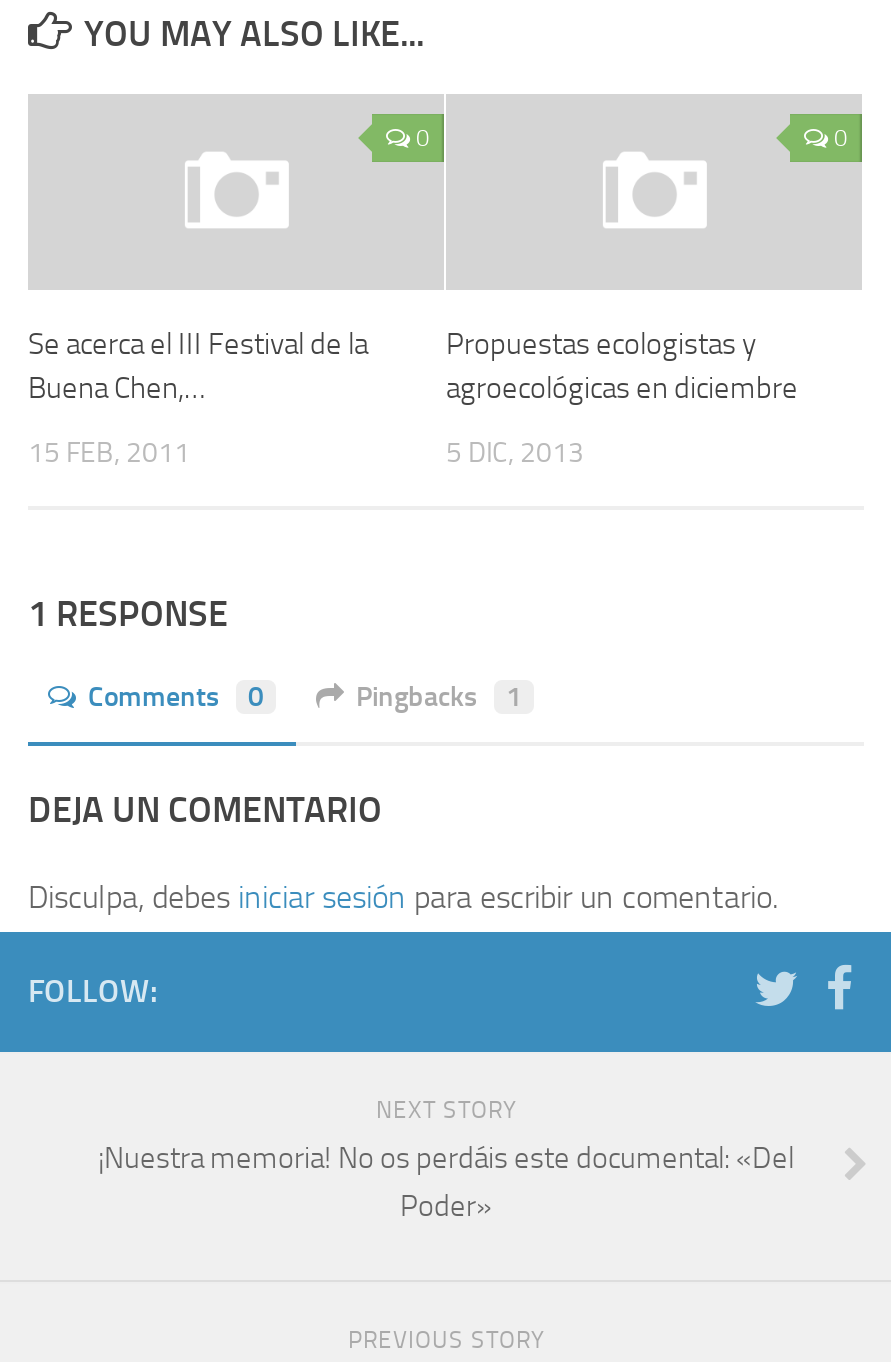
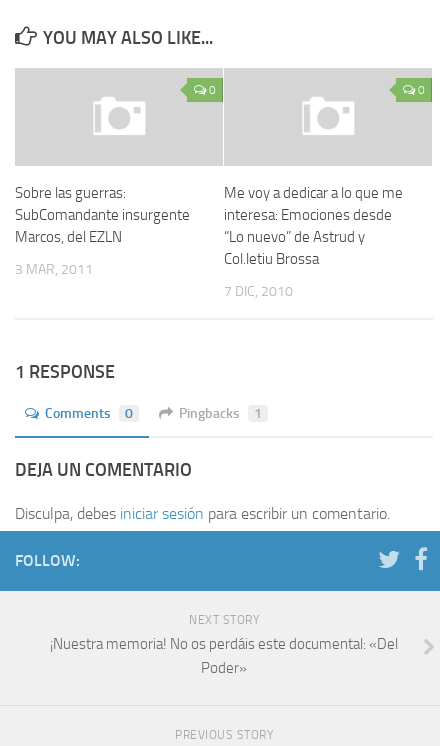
[28,326,368,406] Se acerca el III Festival de la | Buena Chen,… -> [15,184,190,246] Sobre las guerras: | SubComandante insurgente | Marcos, del EZLN
[446,326,798,406] Propuestas ecologistas y | agroecológicas en diciembre -> [224,184,403,268] Me voy a dedicar a lo que me | interesa: Emociones desde | “Lo nuevo” de Astrud y | Col.letiu Brossa
[28,436,190,470] 15 FEB, 2011 -> [15,261,93,278] 3 MAR, 2011
[446,436,584,470] 5 DIC, 2013 -> [224,283,293,300] 7 DIC, 2010

